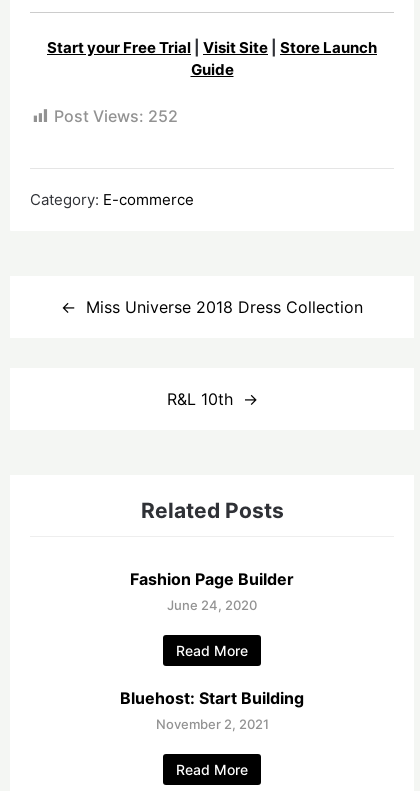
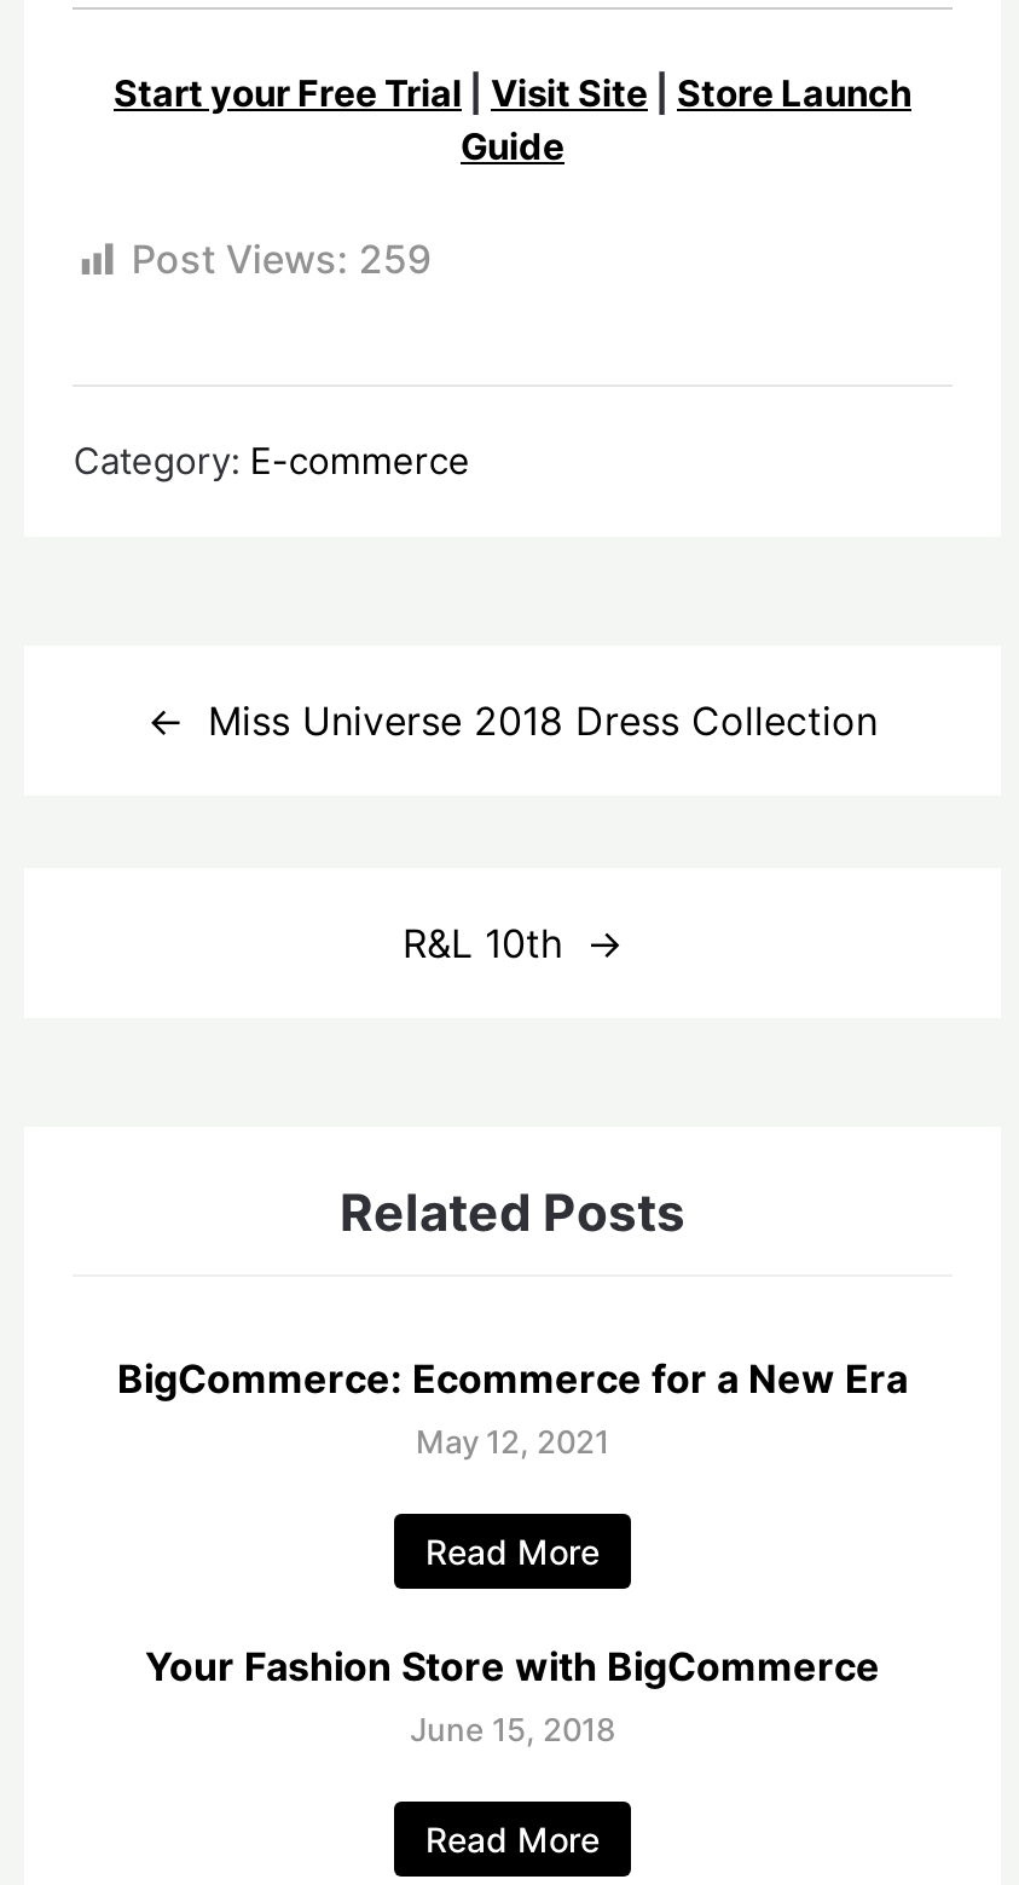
[54,106,178,126] Post Views: 252 -> [132,234,431,283] Post Views: 259
[130,569,294,613] Fashion Page Builder | June 24, 2020 -> [117,1354,908,1460] BigCommerce: Ecommerce for a New Era | May 12, 2021
[120,688,304,732] Bluehost: Start Building | November 2, 2021 -> [145,1642,880,1748] Your Fashion Store with BigCommerce | June 15, 2018

